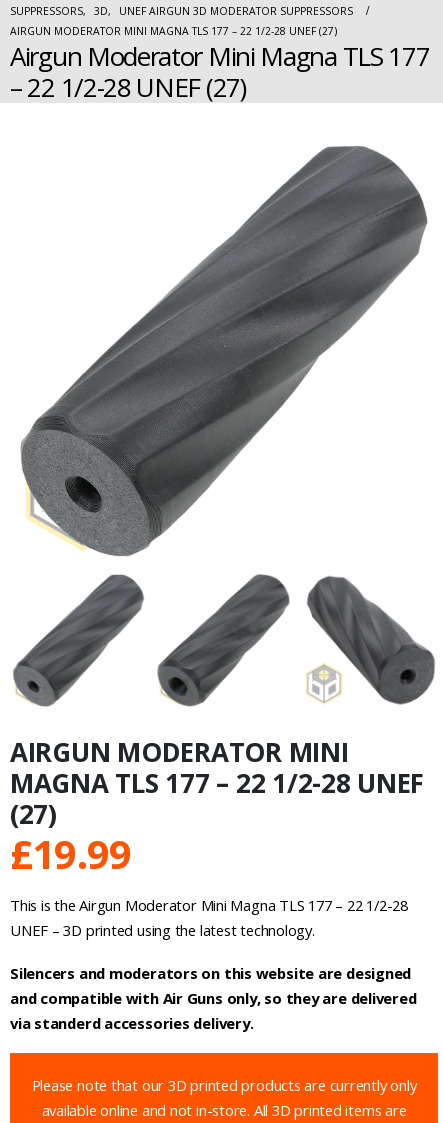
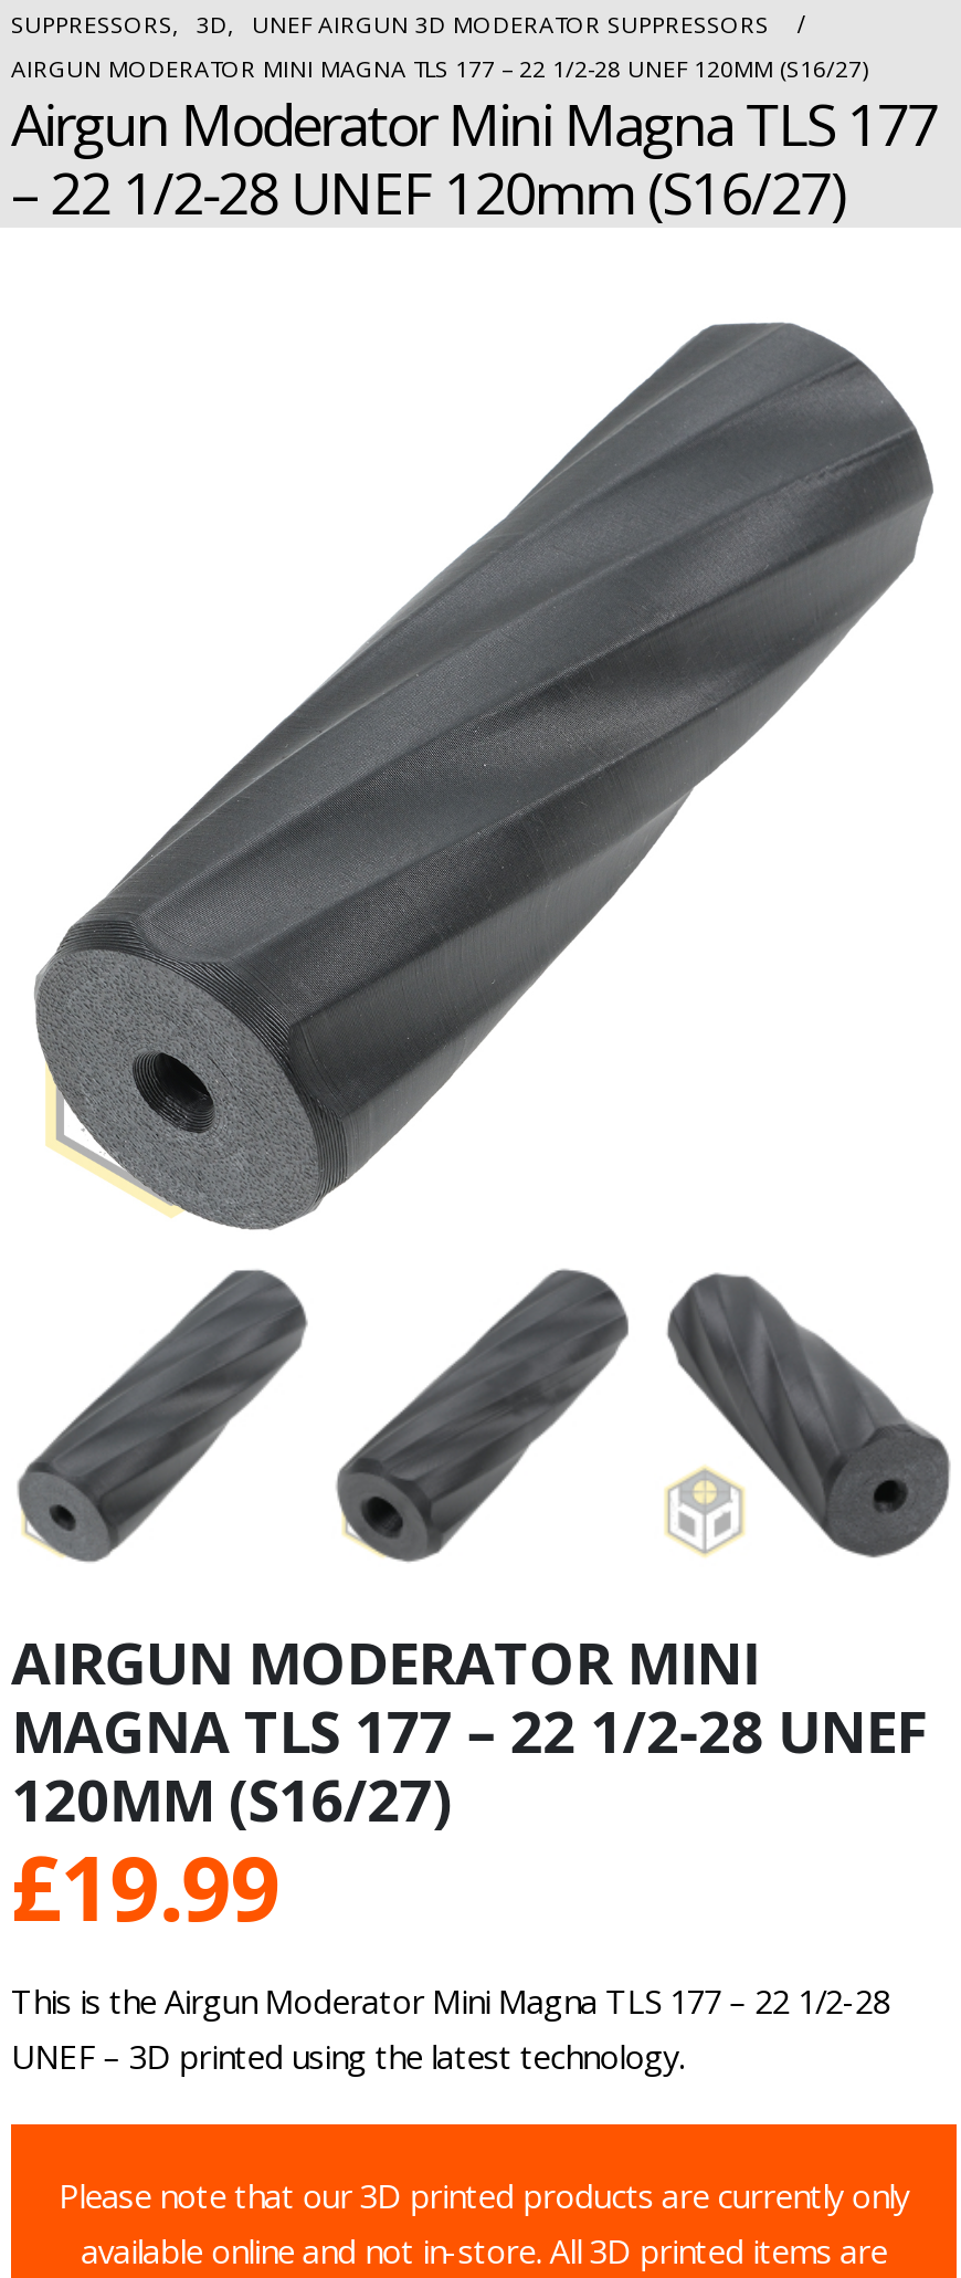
[10,24,337,38] AIRGUN MODERATOR MINI MAGNA TLS 177 – 22 1/2-28 UNEF (27) -> [11,53,868,84] AIRGUN MODERATOR MINI MAGNA TLS 177 – 22 1/2-28 UNEF 120MM (S16/27)
[10,69,246,105] – 22 1/2-28 UNEF (27) -> [11,153,843,232] – 22 1/2-28 UNEF 120mm (S16/27)
[10,796,57,832] (27) -> [11,1760,452,1839] 120MM (S16/27)
[10,963,416,1033] Silencers and moderators on this website are designed | and compatible with Air Guns only, so they are delivered | via standerd accessories delivery. -> none

